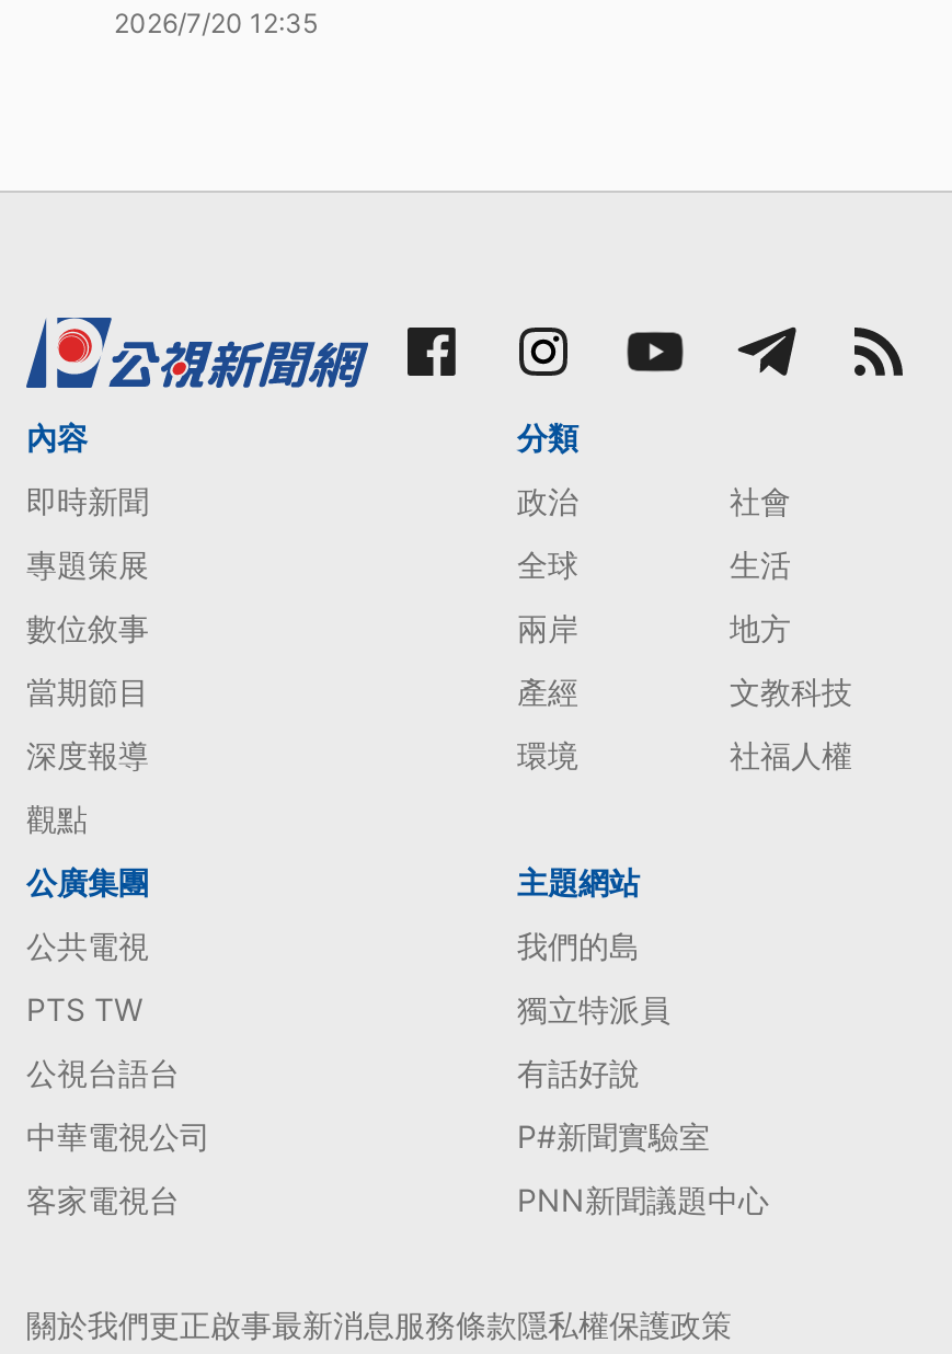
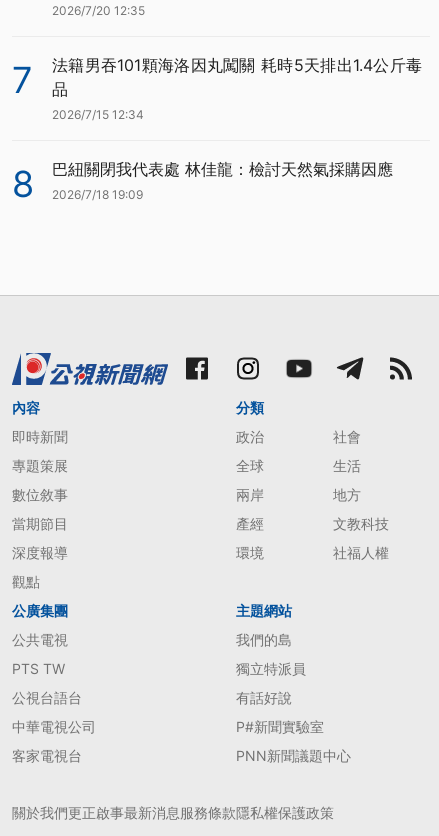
none -> [12,55,422,206] 7 | 法籍男吞101顆海洛因丸闖關 耗時5天排出1.4公斤毒 | 品 | 2026/7/15 12:34 | 8 | 巴紐關閉我代表處 林佳龍：檢討天然氣採購因應 | 2026/7/18 19:09

